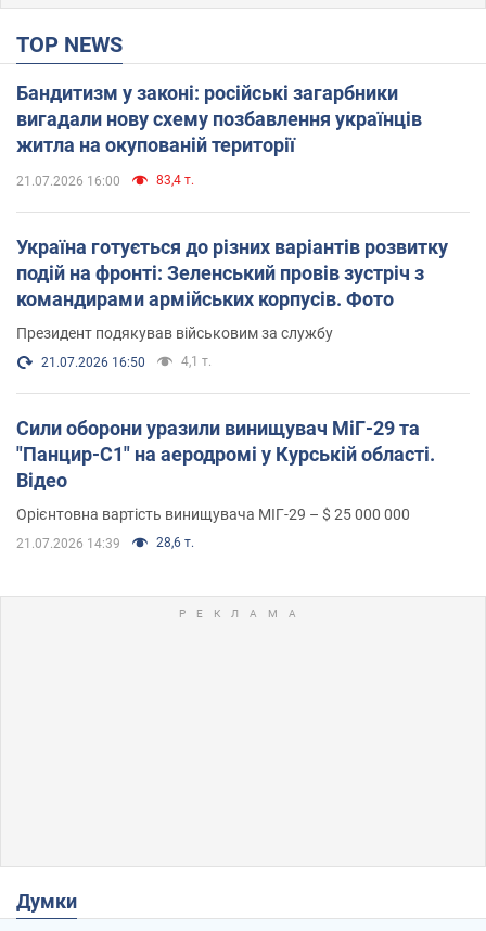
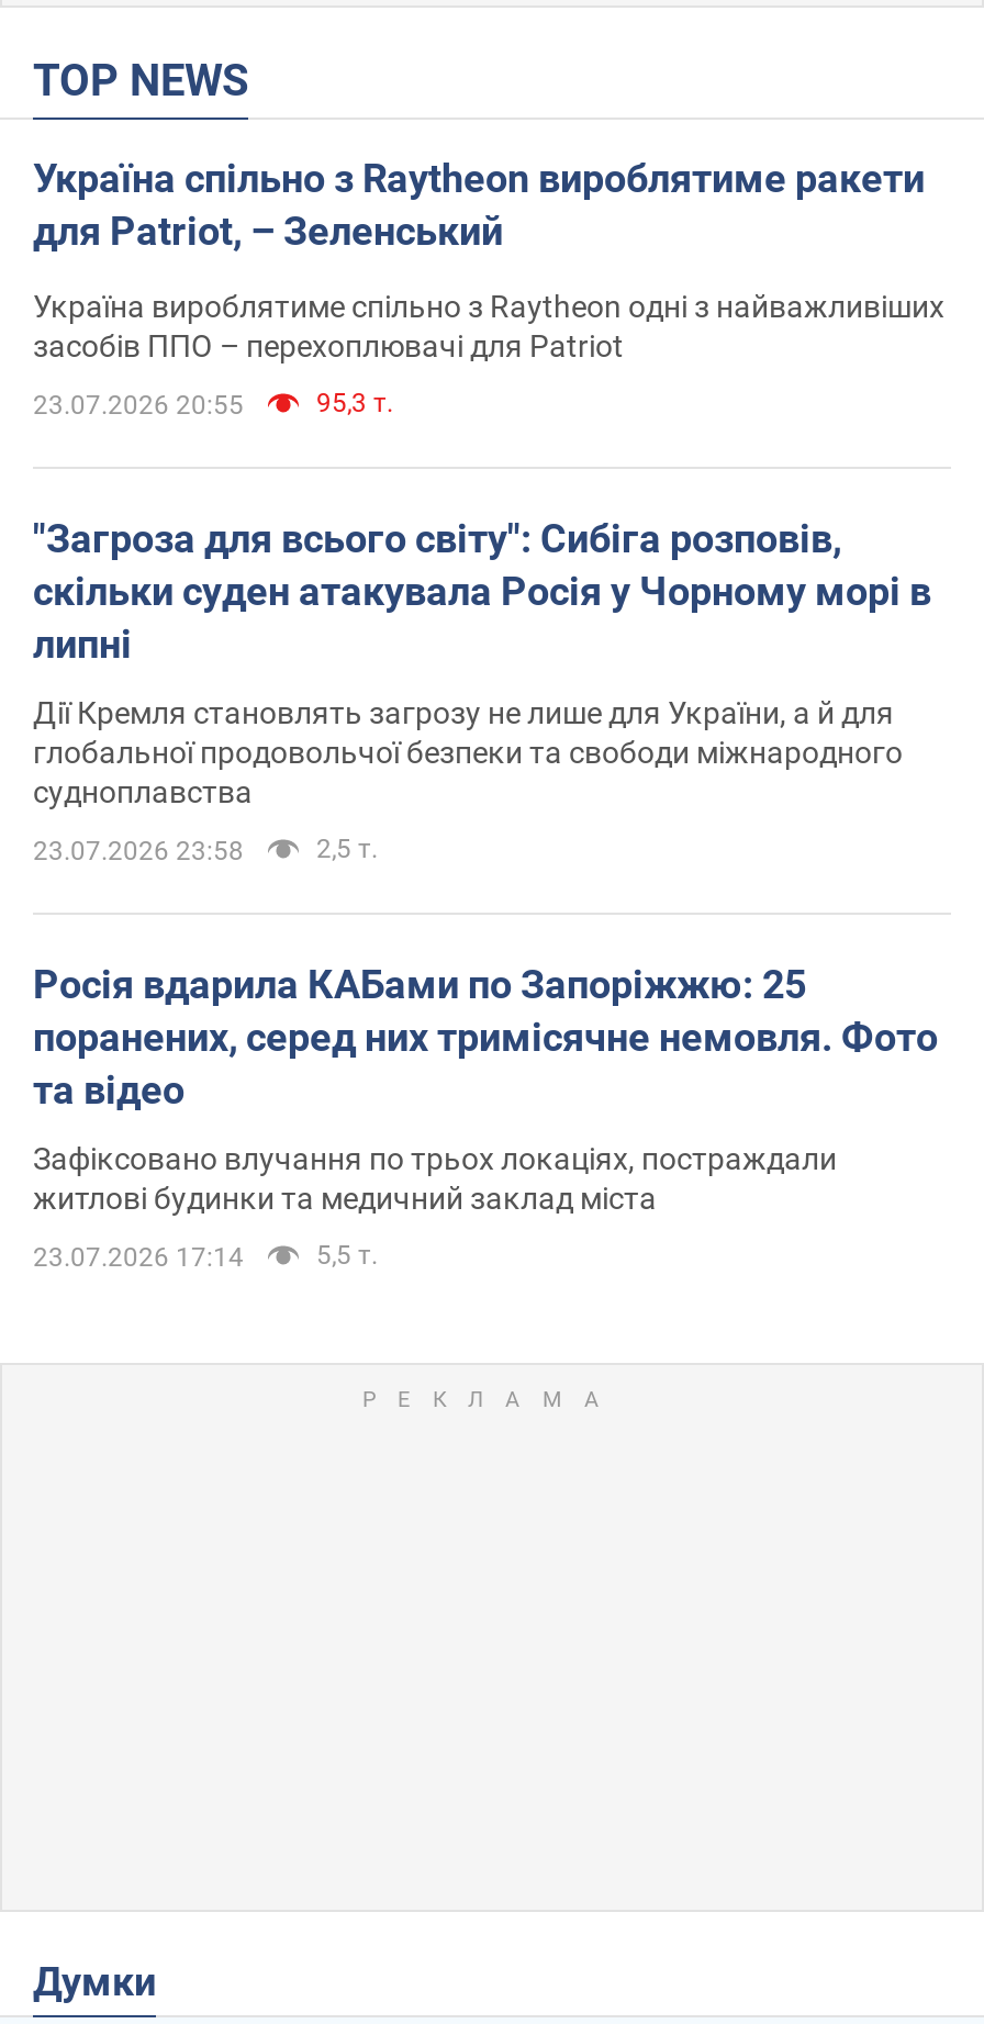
[16,82,448,552] Бандитизм у законі: російські загарбники | вигадали нову схему позбавлення українців | житла на окупованій території | 21.07.2026 16:00 | 83,4 т. | Україна готується до різних варіантів розвитку | подій на фронті: Зеленський провів зустріч з | командирами армійських корпусів. Фото | Президент подякував військовим за службу | 21.07.2026 16:50 | 4,1 т. | Сили оборони уразили винищувач МіГ-29 та | "Панцир-С1" на аеродромі у Курській області. | Відео | Орієнтовна вартість винищувача МІГ-29 – $ 25 000 000 | 21.07.2026 14:39 | 28,6 т. -> [33,156,944,1273] Україна спільно з Raytheon вироблятиме ракети | для Patriot, – Зеленський | Україна вироблятиме спільно з Raytheon одні з найважливіших | засобів ППО – перехоплювачі для Patriot | 23.07.2026 20:55 | 95,3 т. | "Загроза для всього світу": Сибіга розповів, | скільки суден атакувала Росія у Чорному морі в | липні | Дії Кремля становлять загрозу не лише для України, а й для | глобальної продовольчої безпеки та свободи міжнародного | судноплавства | 23.07.2026 23:58 | 2,5 т. | Росія вдарила КАБами по Запоріжжю: 25 | поранених, серед них тримісячне немовля. Фото | та відео | Зафіксовано влучання по трьох локаціях, постраждали | житлові будинки та медичний заклад міста | 23.07.2026 17:14 | 5,5 т.

